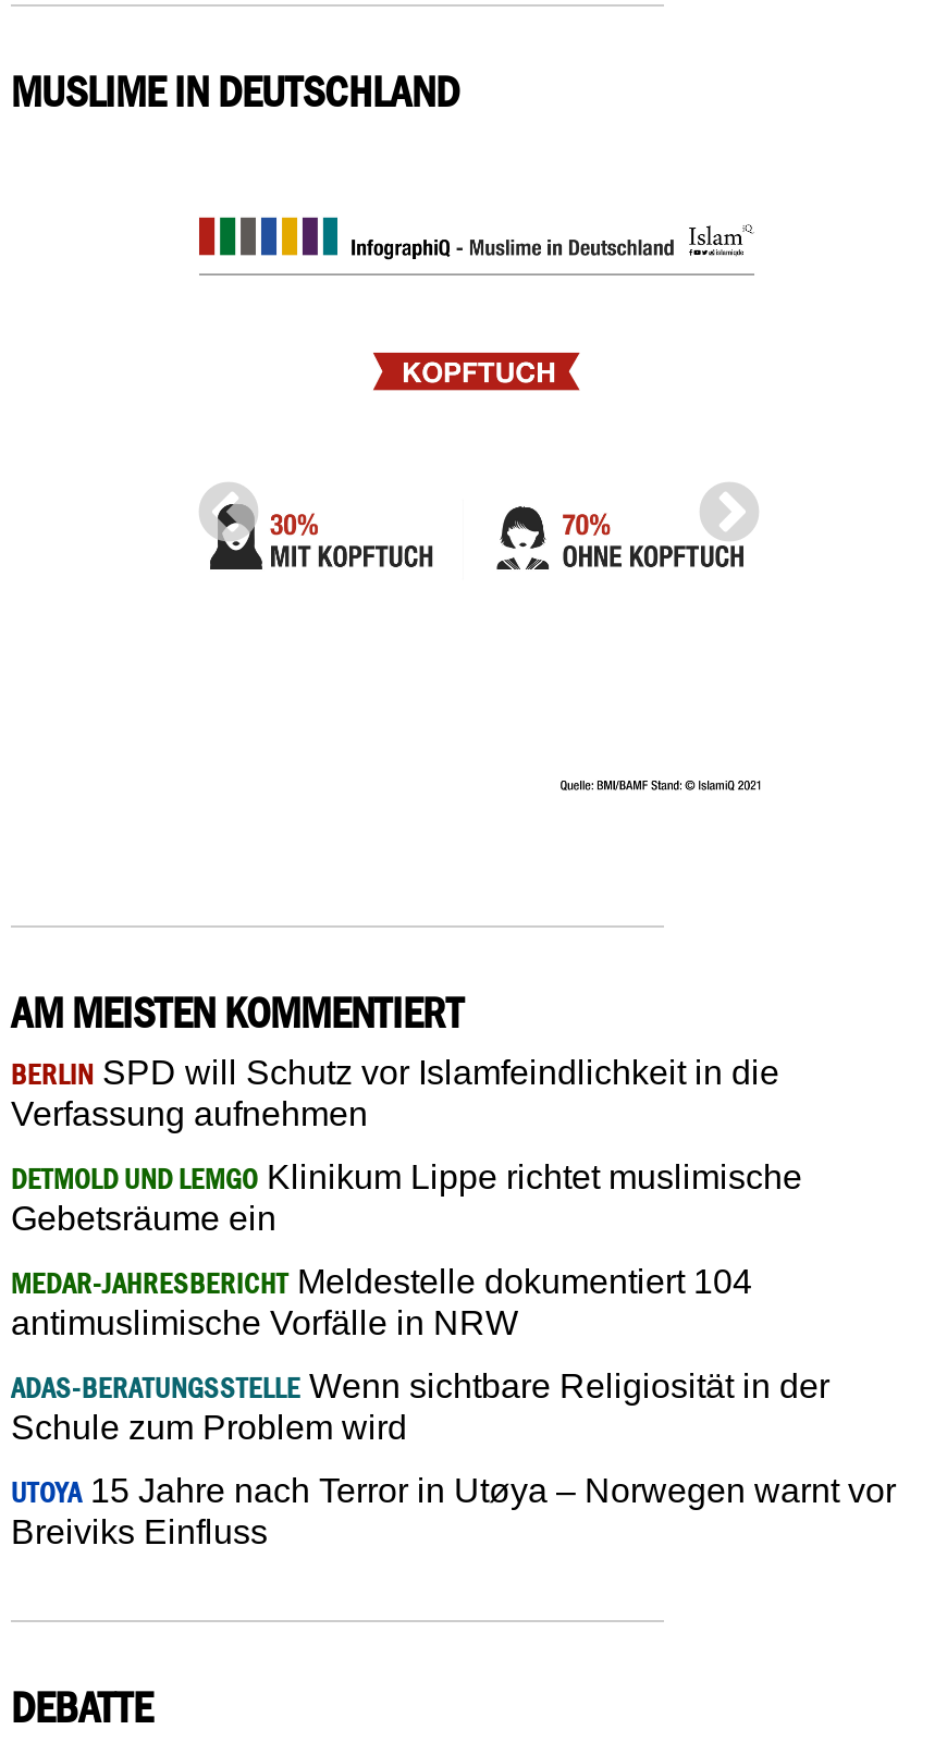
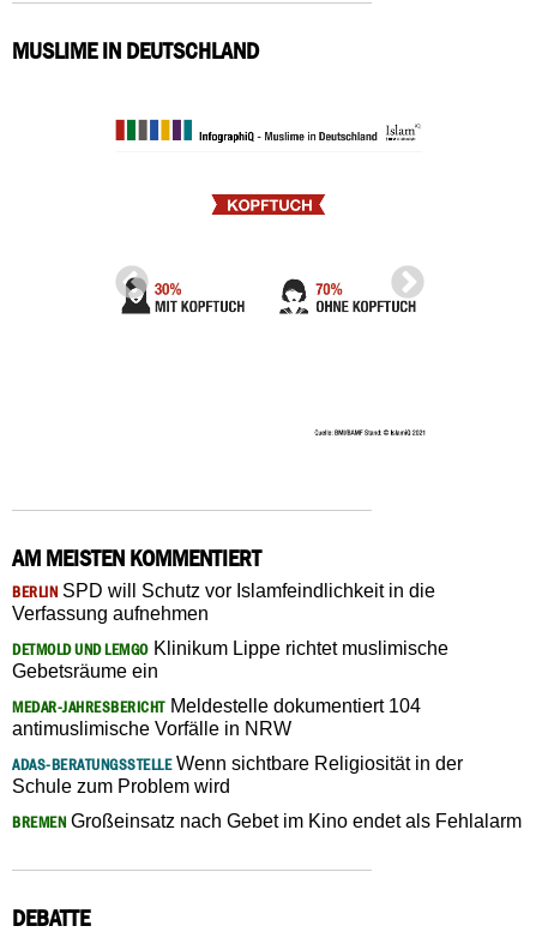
[11,1471,896,1550] UTOYA 15 Jahre nach Terror in Utøya – Norwegen warnt vor | Breiviks Einfluss -> [12,810,522,831] BREMEN Großeinsatz nach Gebet im Kino endet als Fehlalarm

